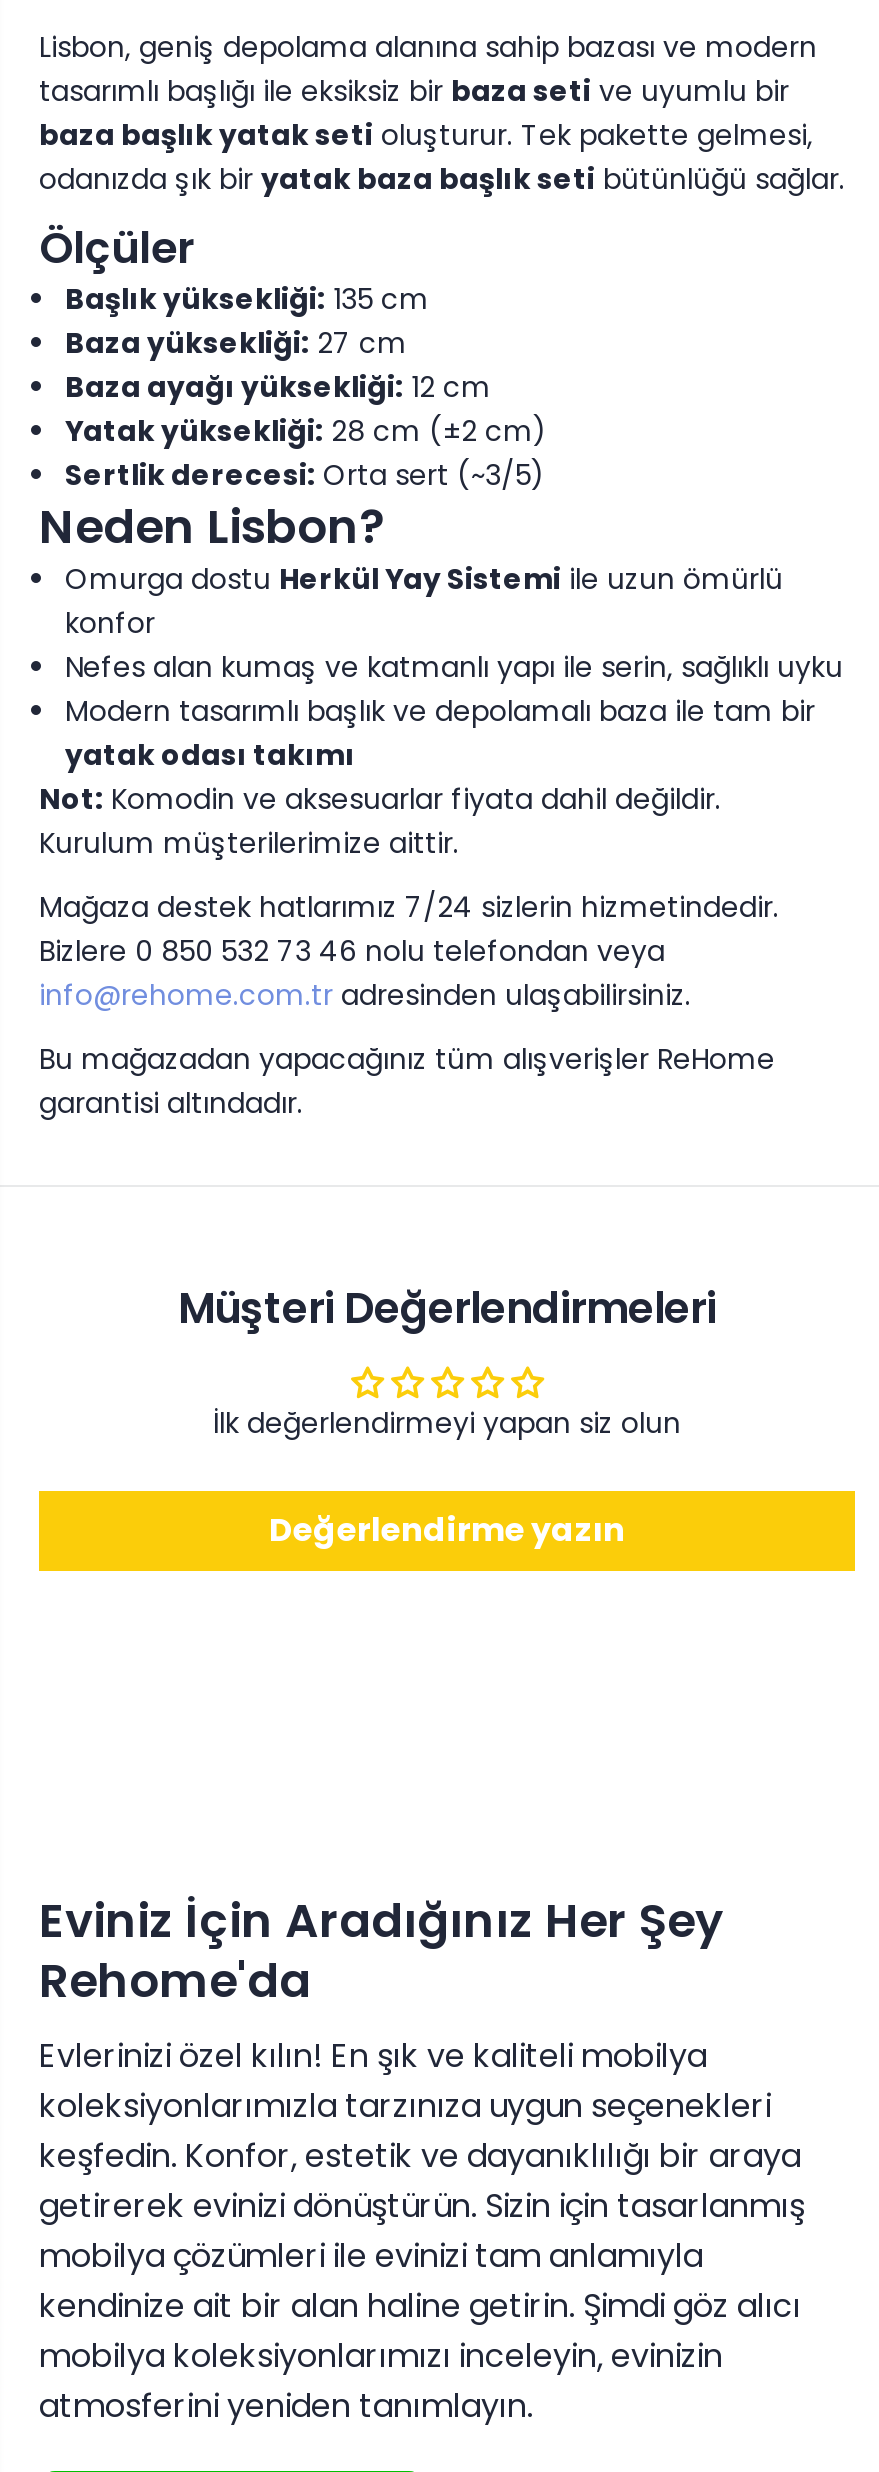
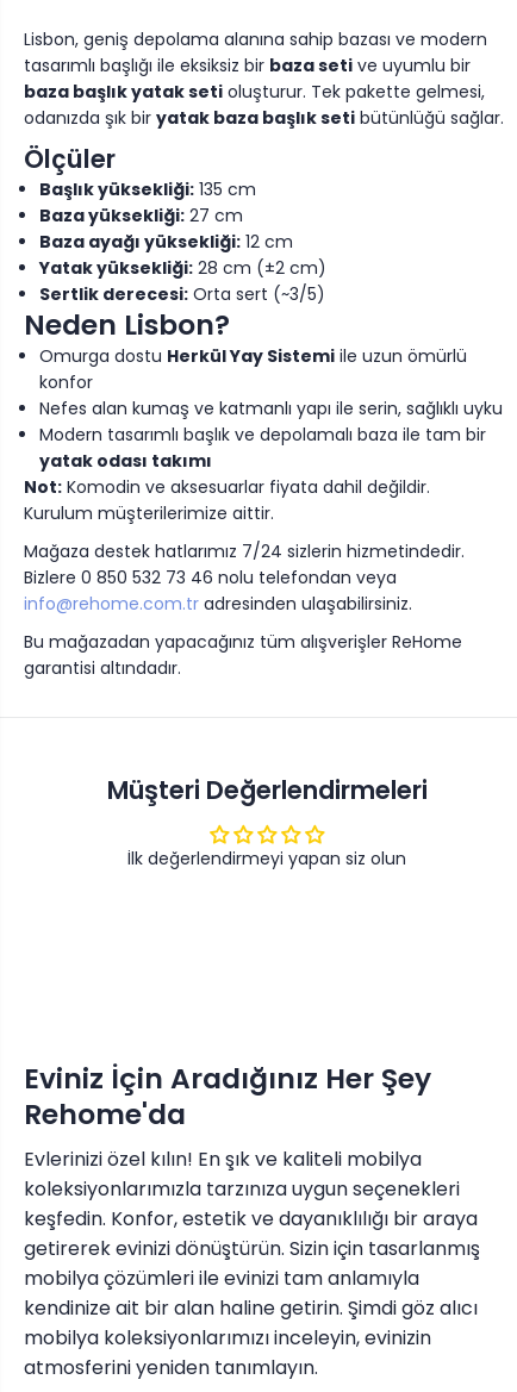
[269,1507,625,1553] Değerlendirme yazın -> none

